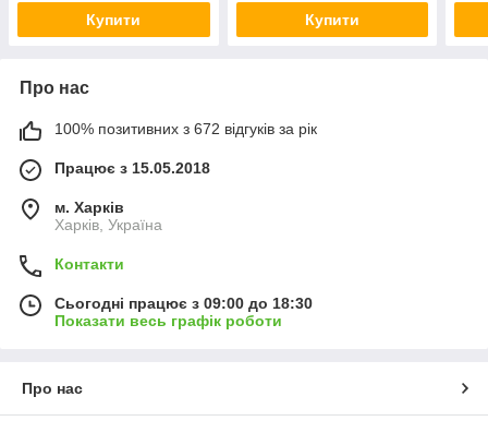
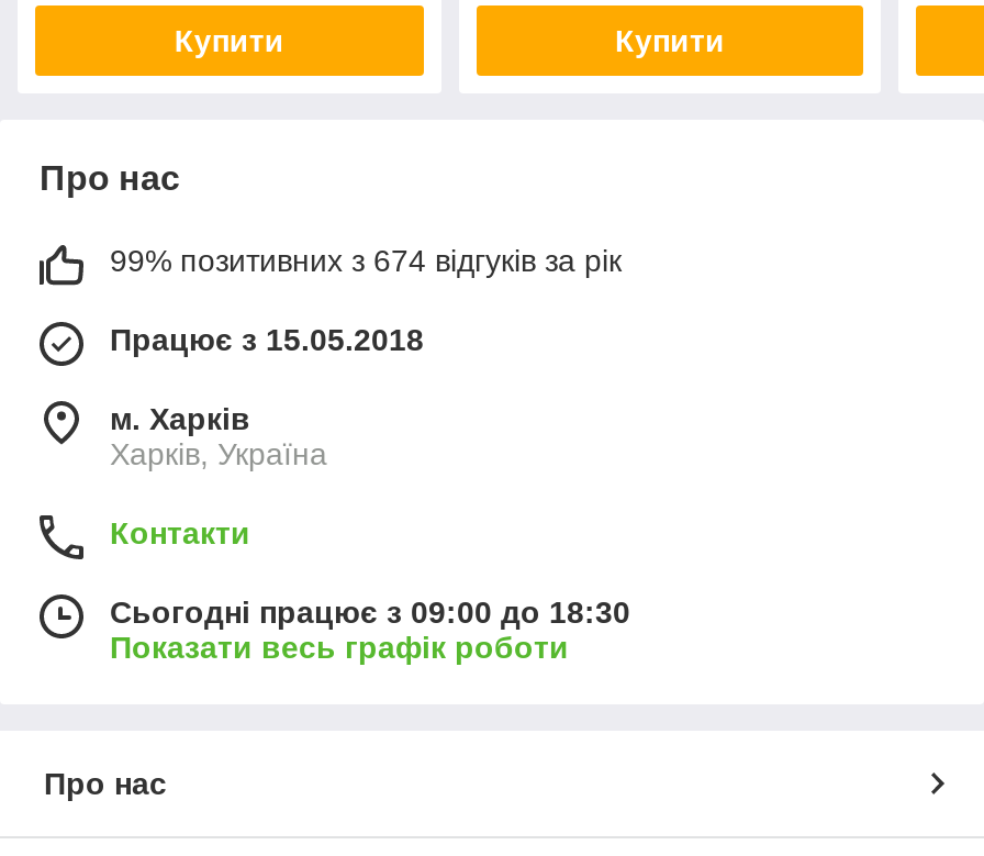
[54,120,317,137] 100% позитивних з 672 відгуків за рік -> [110,242,622,278] 99% позитивних з 674 відгуків за рік

